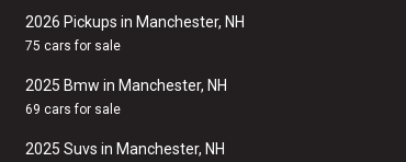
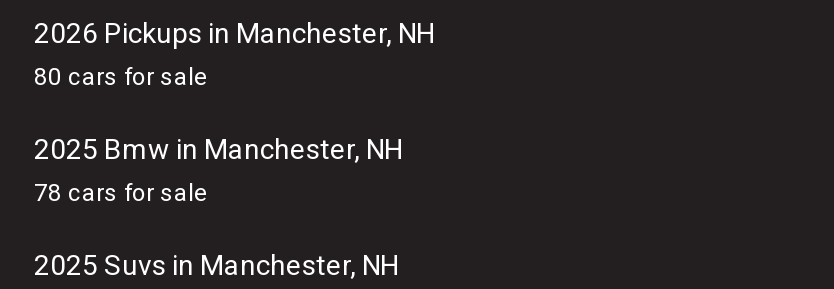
[25,38,121,54] 75 cars for sale -> [34,63,208,91] 80 cars for sale
[25,102,121,117] 69 cars for sale -> [34,179,208,207] 78 cars for sale

